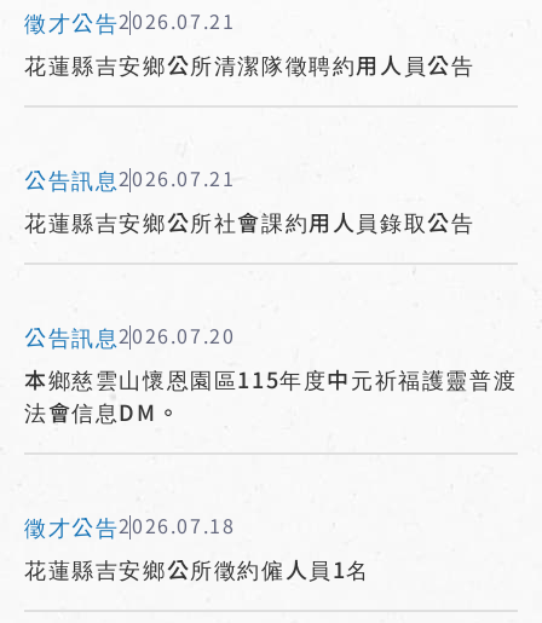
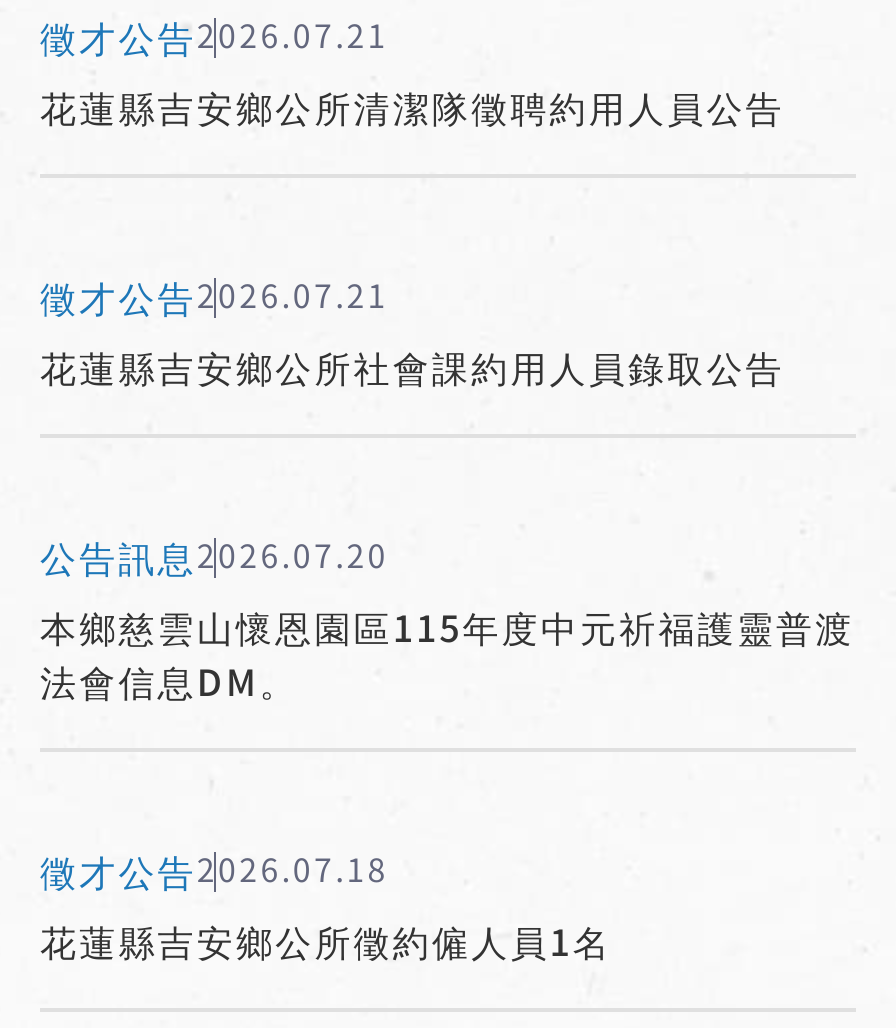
[24,163,235,194] 公告訊息2026.07.21 -> [40,269,389,321] 徵才公告2026.07.21

